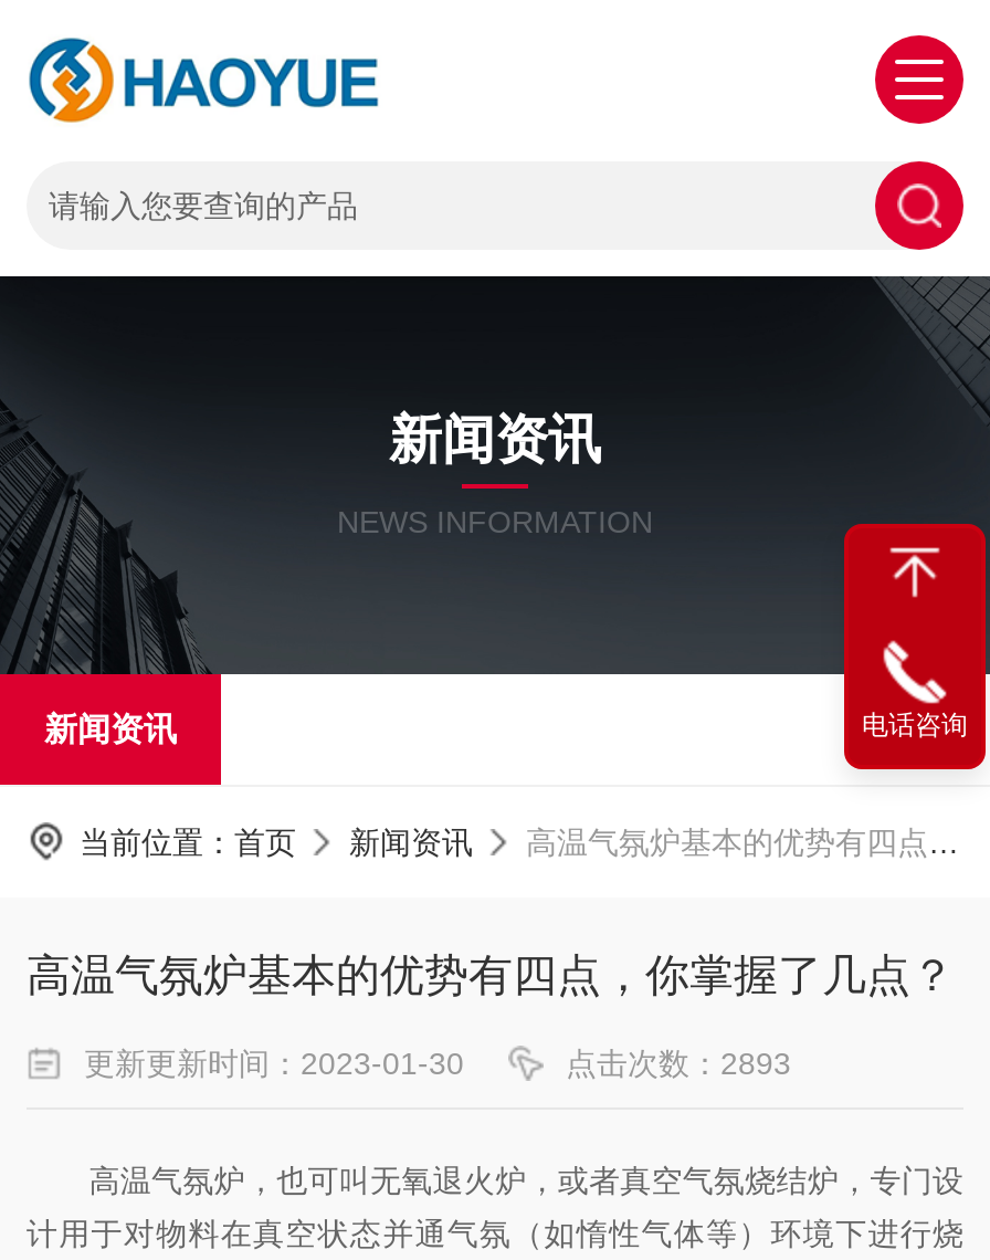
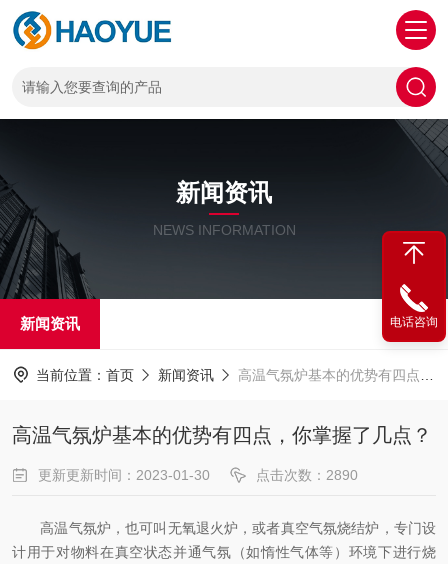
[566,1046,791,1081] 点击次数：2893 -> [256,467,358,483] 点击次数：2890

